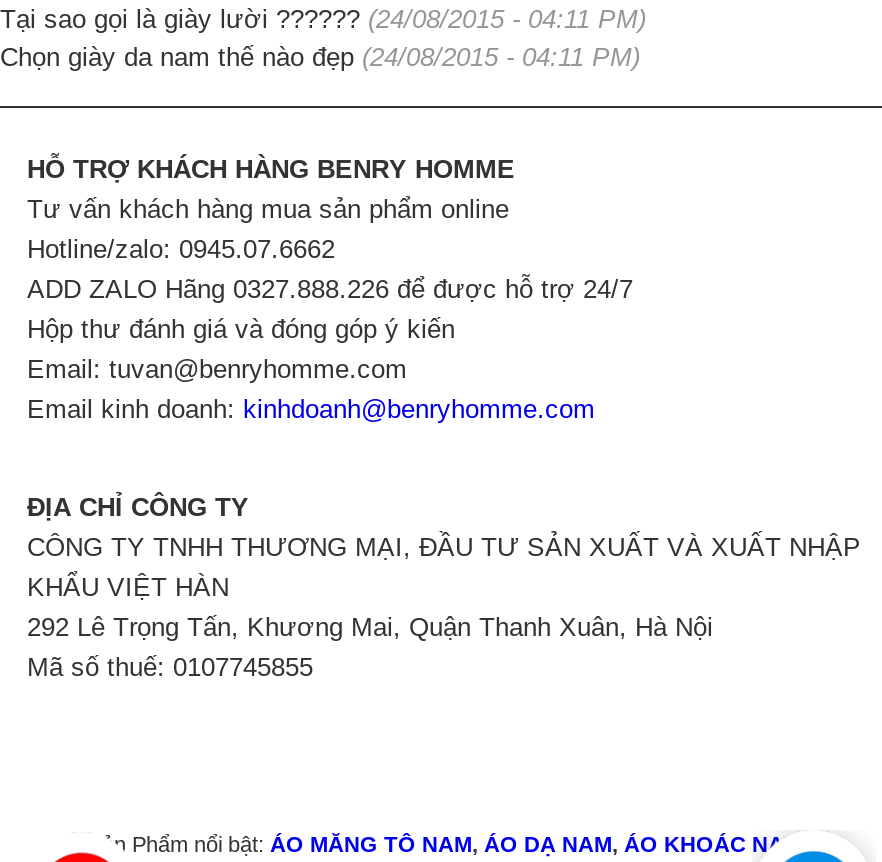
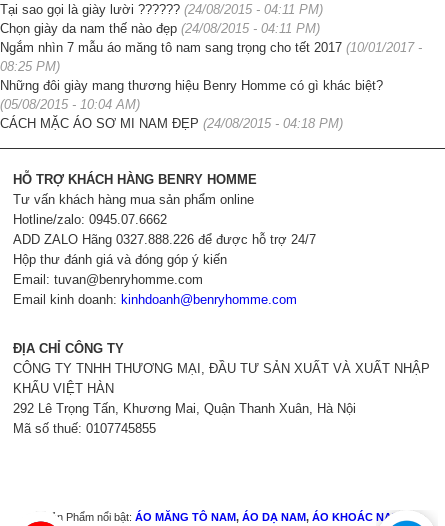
none -> [0,40,422,131] Ngắm nhìn 7 mẫu áo măng tô nam sang trọng cho tết 2017 (10/01/2017 - | 08:25 PM) | Những đôi giày mang thương hiệu Benry Homme có gì khác biệt? | (05/08/2015 - 10:04 AM) | CÁCH MẶC ÁO SƠ MI NAM ĐẸP (24/08/2015 - 04:18 PM)

